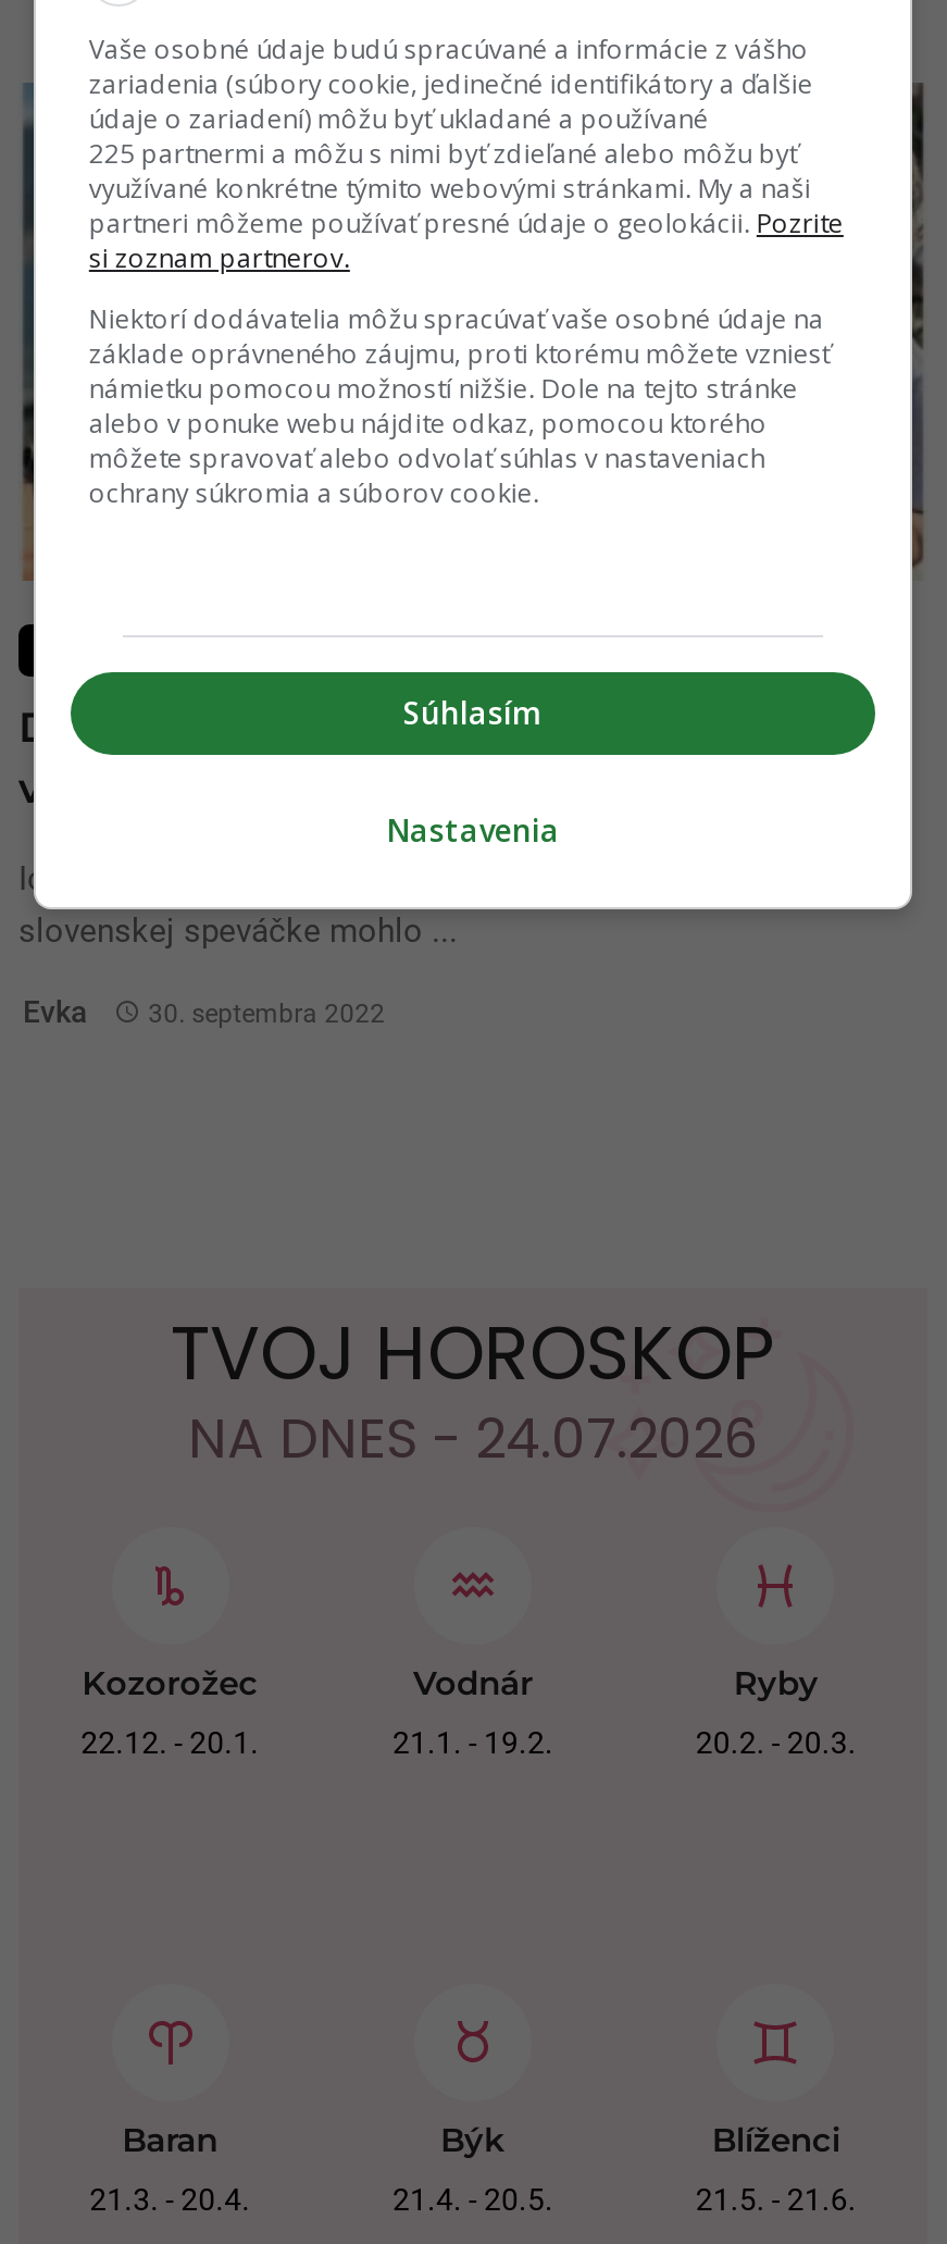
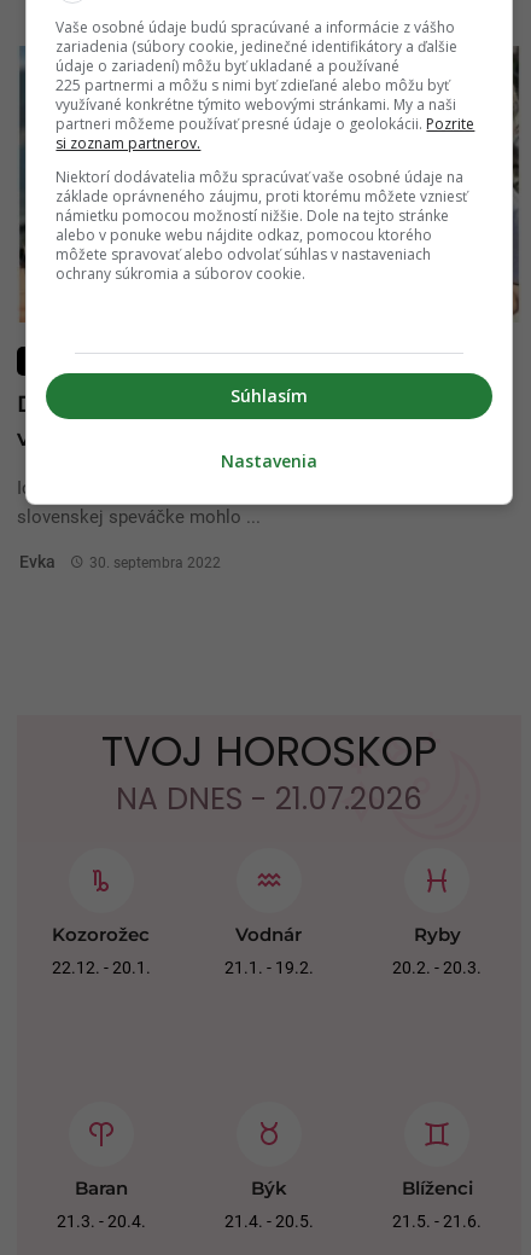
[188,1400,758,1476] NA DNES - 24.07.2026 -> [116,777,422,820] NA DNES - 21.07.2026

